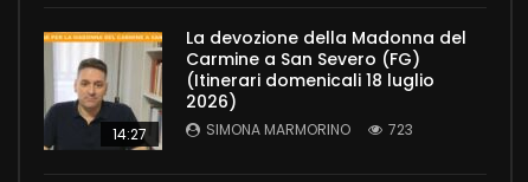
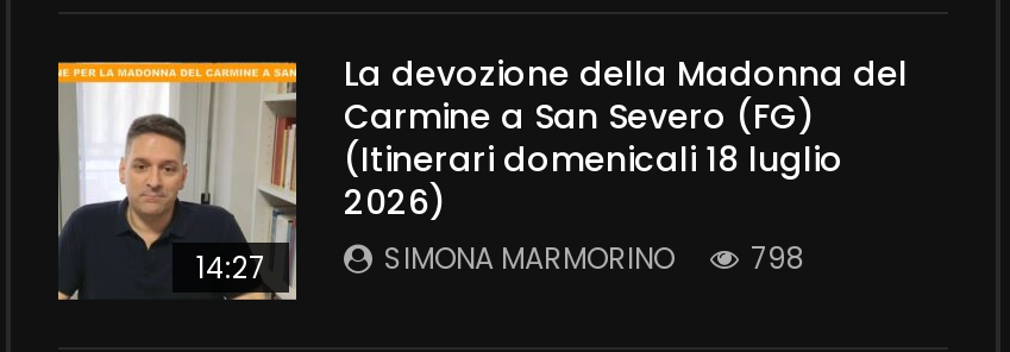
[206,120,413,140] SIMONA MARMORINO 723 -> [384,239,805,279] SIMONA MARMORINO 798

